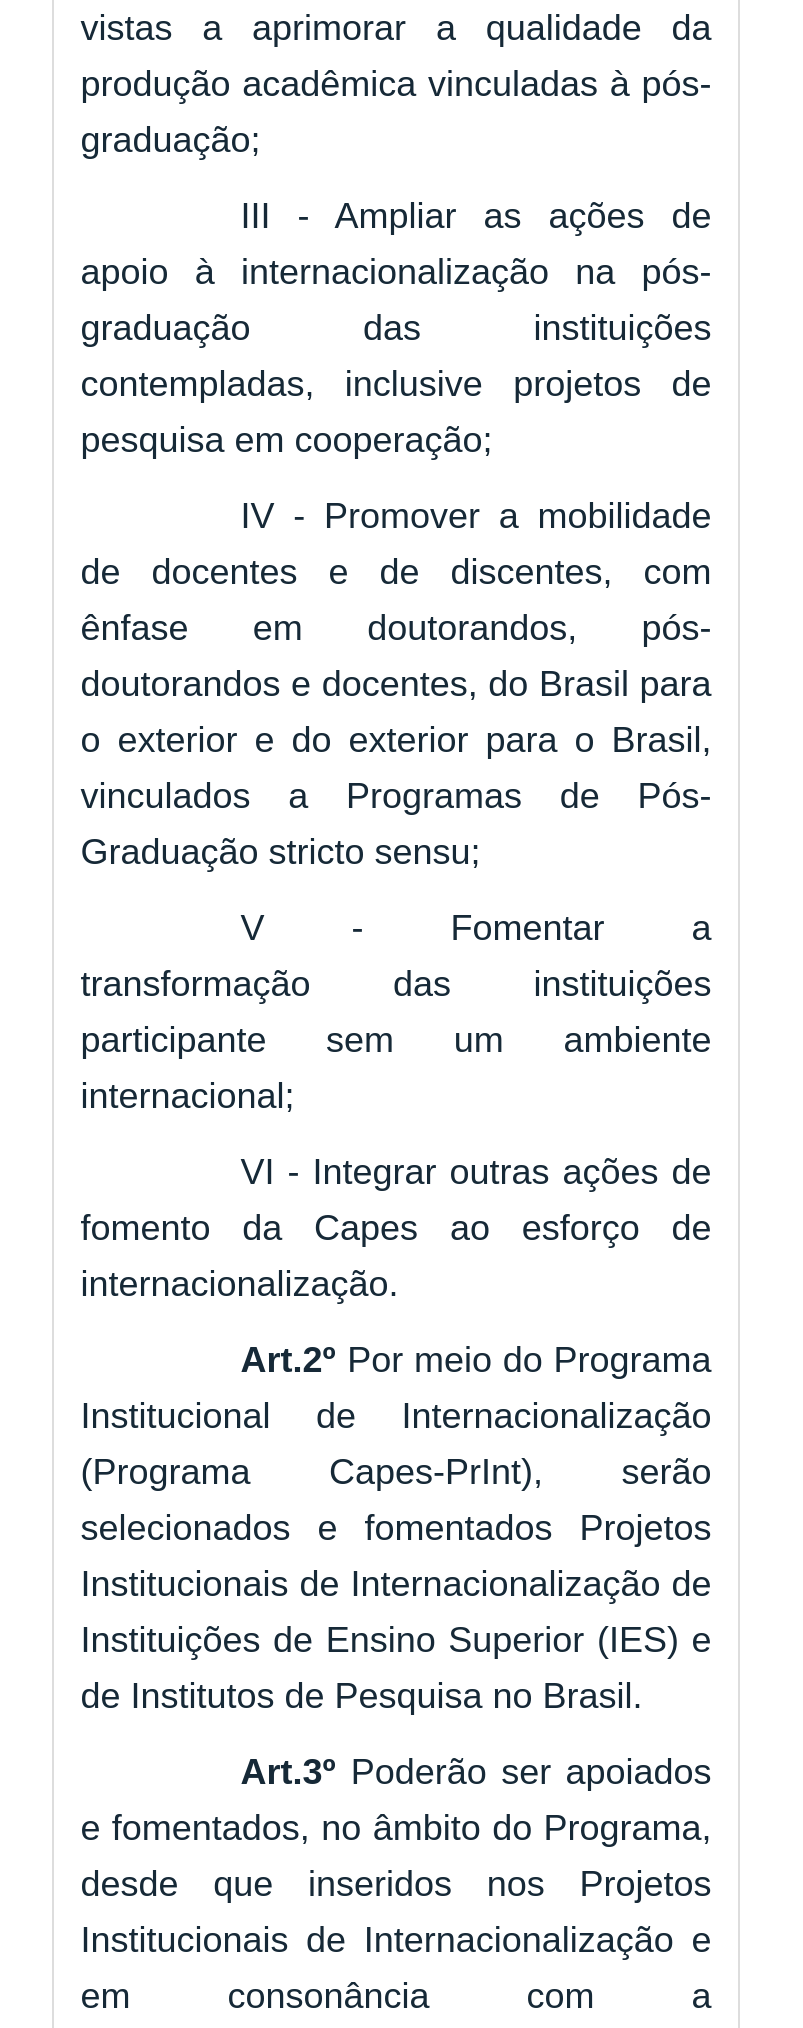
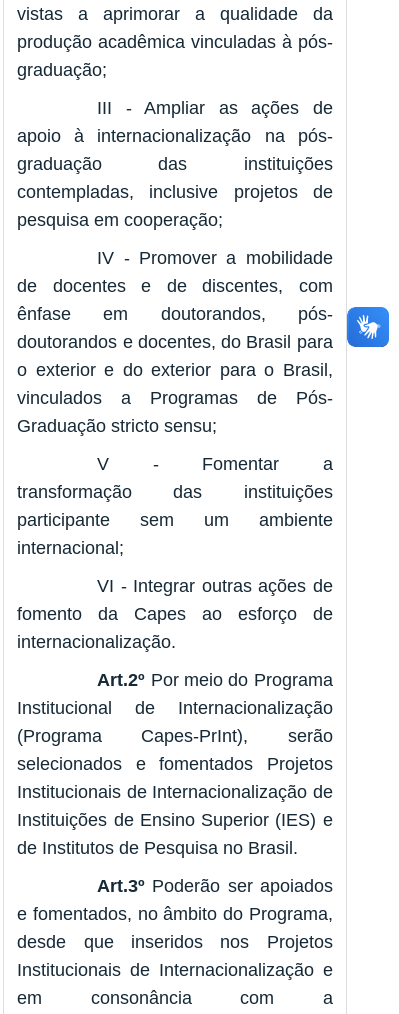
none -> [346,306,390,348] [image]

